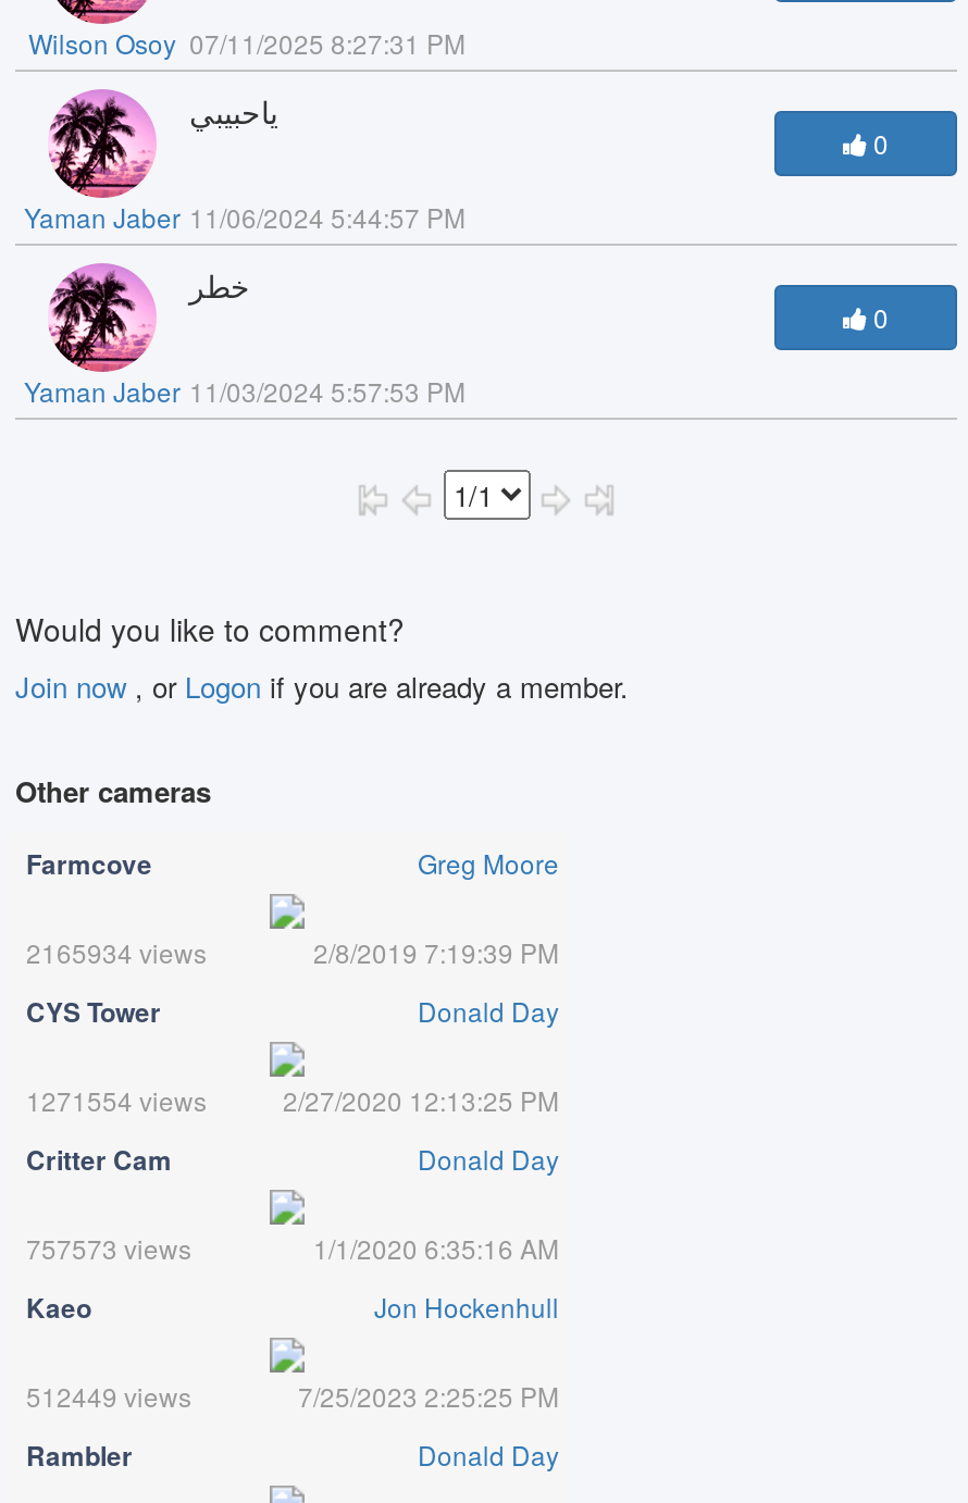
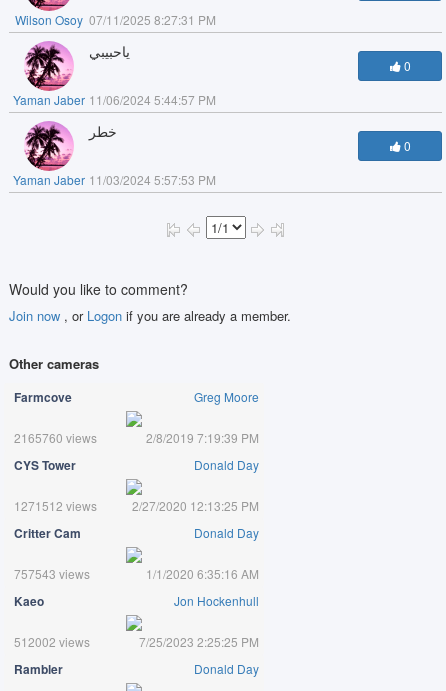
[26,933,207,970] 2165934 views -> [14,429,97,446] 2165760 views
[26,1081,207,1118] 1271554 views -> [14,497,97,514] 1271512 views
[26,1229,191,1266] 757573 views -> [14,565,90,582] 757543 views
[26,1377,191,1414] 512449 views -> [14,633,90,650] 512002 views

